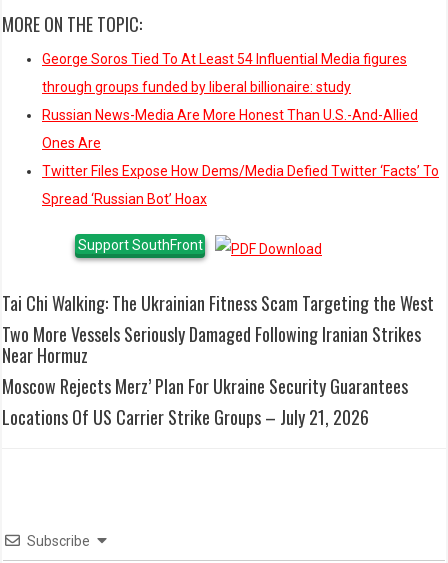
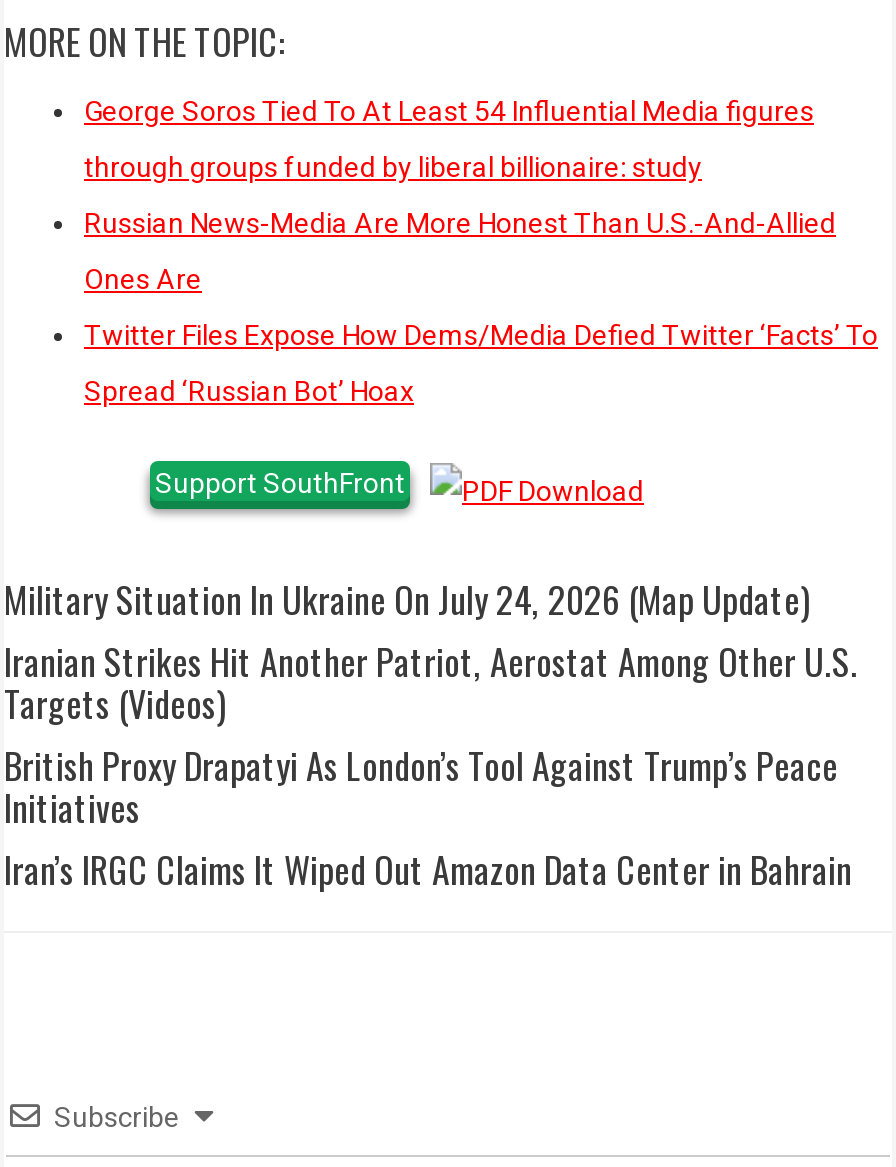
[2,290,434,430] Tai Chi Walking: The Ukrainian Fitness Scam Targeting the West | Two More Vessels Seriously Damaged Following Iranian Strikes | Near Hormuz | Moscow Rejects Merz’ Plan For Ukraine Security Guarantees | Locations Of US Carrier Strike Groups – July 21, 2026 -> [4,573,858,895] Military Situation In Ukraine On July 24, 2026 (Map Update) | Iranian Strikes Hit Another Patriot, Aerostat Among Other U.S. | Targets (Videos) | British Proxy Drapatyi As London’s Tool Against Trump’s Peace | Initiatives | Iran’s IRGC Claims It Wiped Out Amazon Data Center in Bahrain

